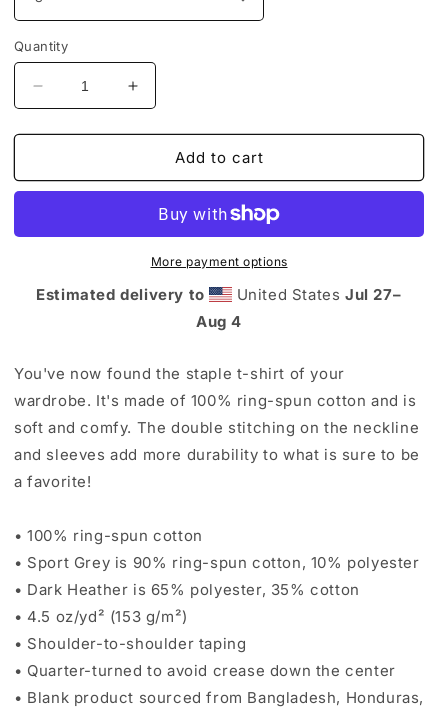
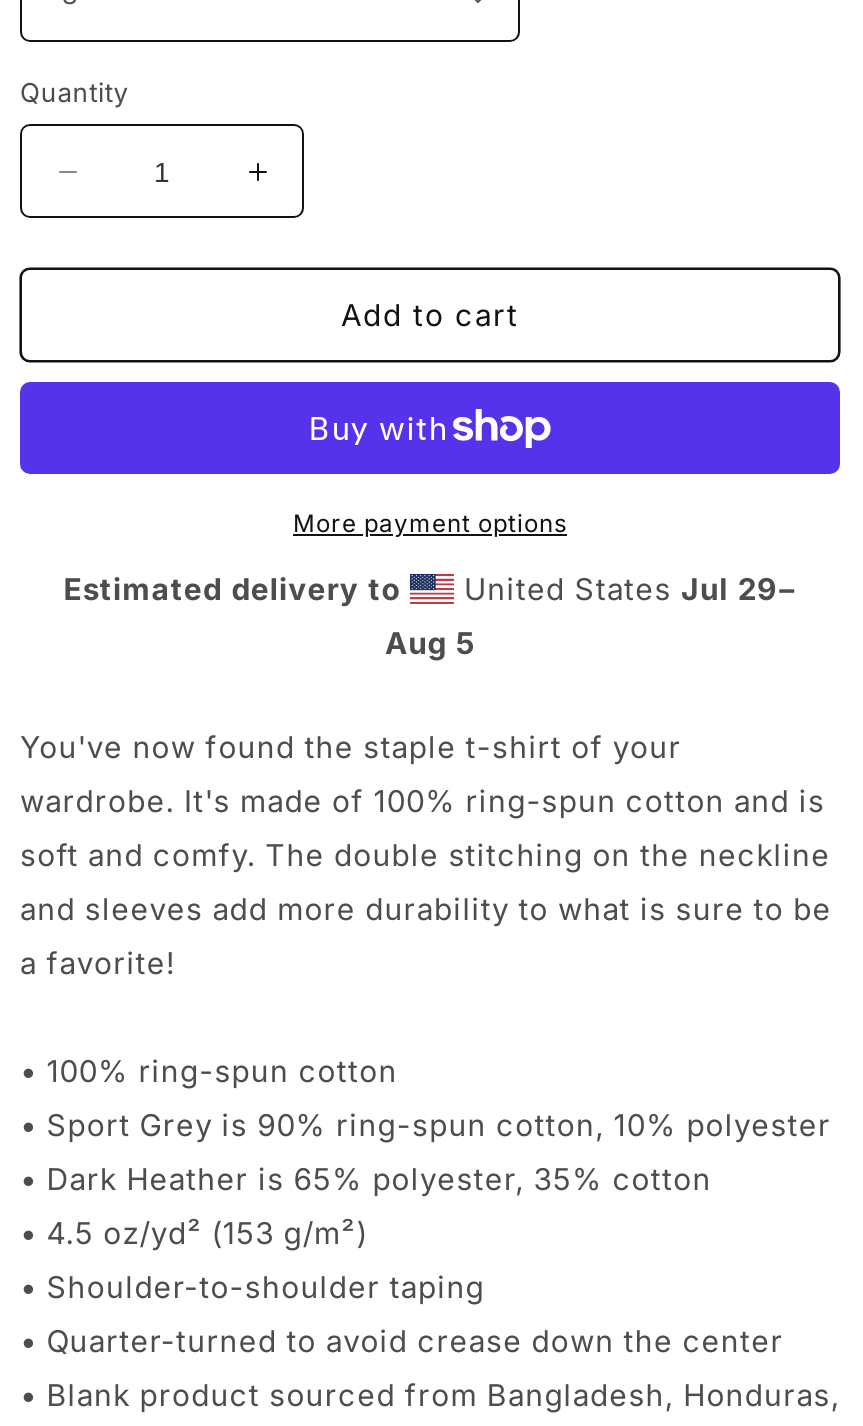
[232,285,402,304] United States Jul 27– -> [455,570,797,608] United States Jul 29–
[196,312,242,331] Aug 4 -> [385,624,475,662] Aug 5

